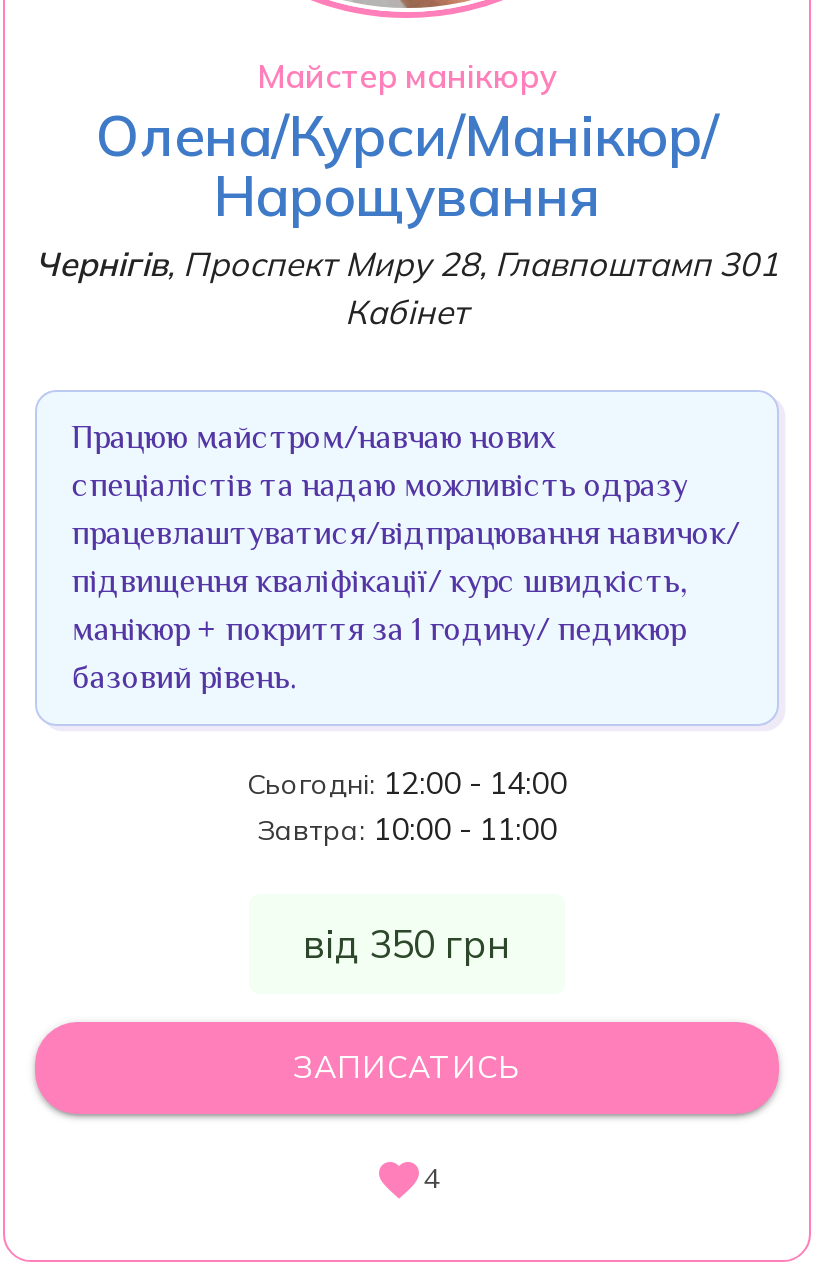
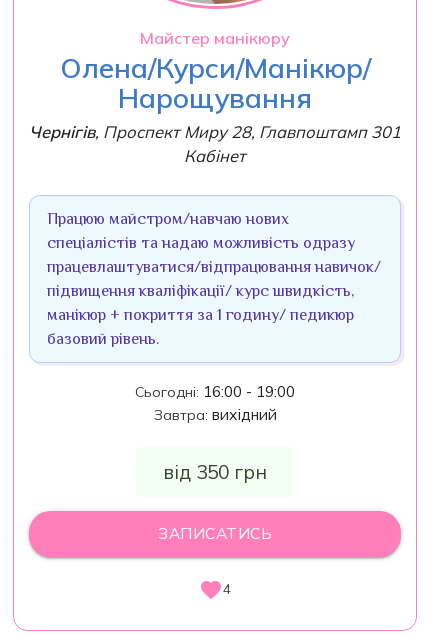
[247,764,567,848] Сьогодні: 12:00 - 14:00 | Завтра: 10:00 - 11:00 -> [135,382,295,424] Сьогодні: 16:00 - 19:00 | Завтра: вихідний

